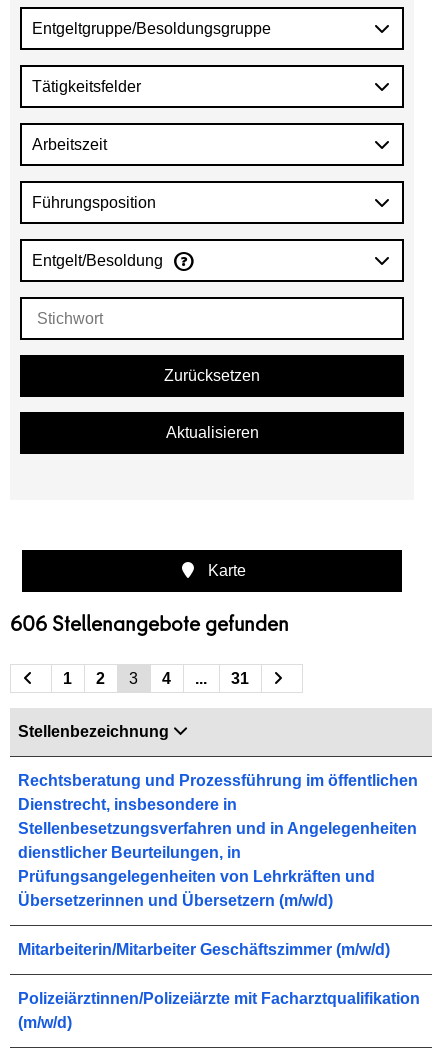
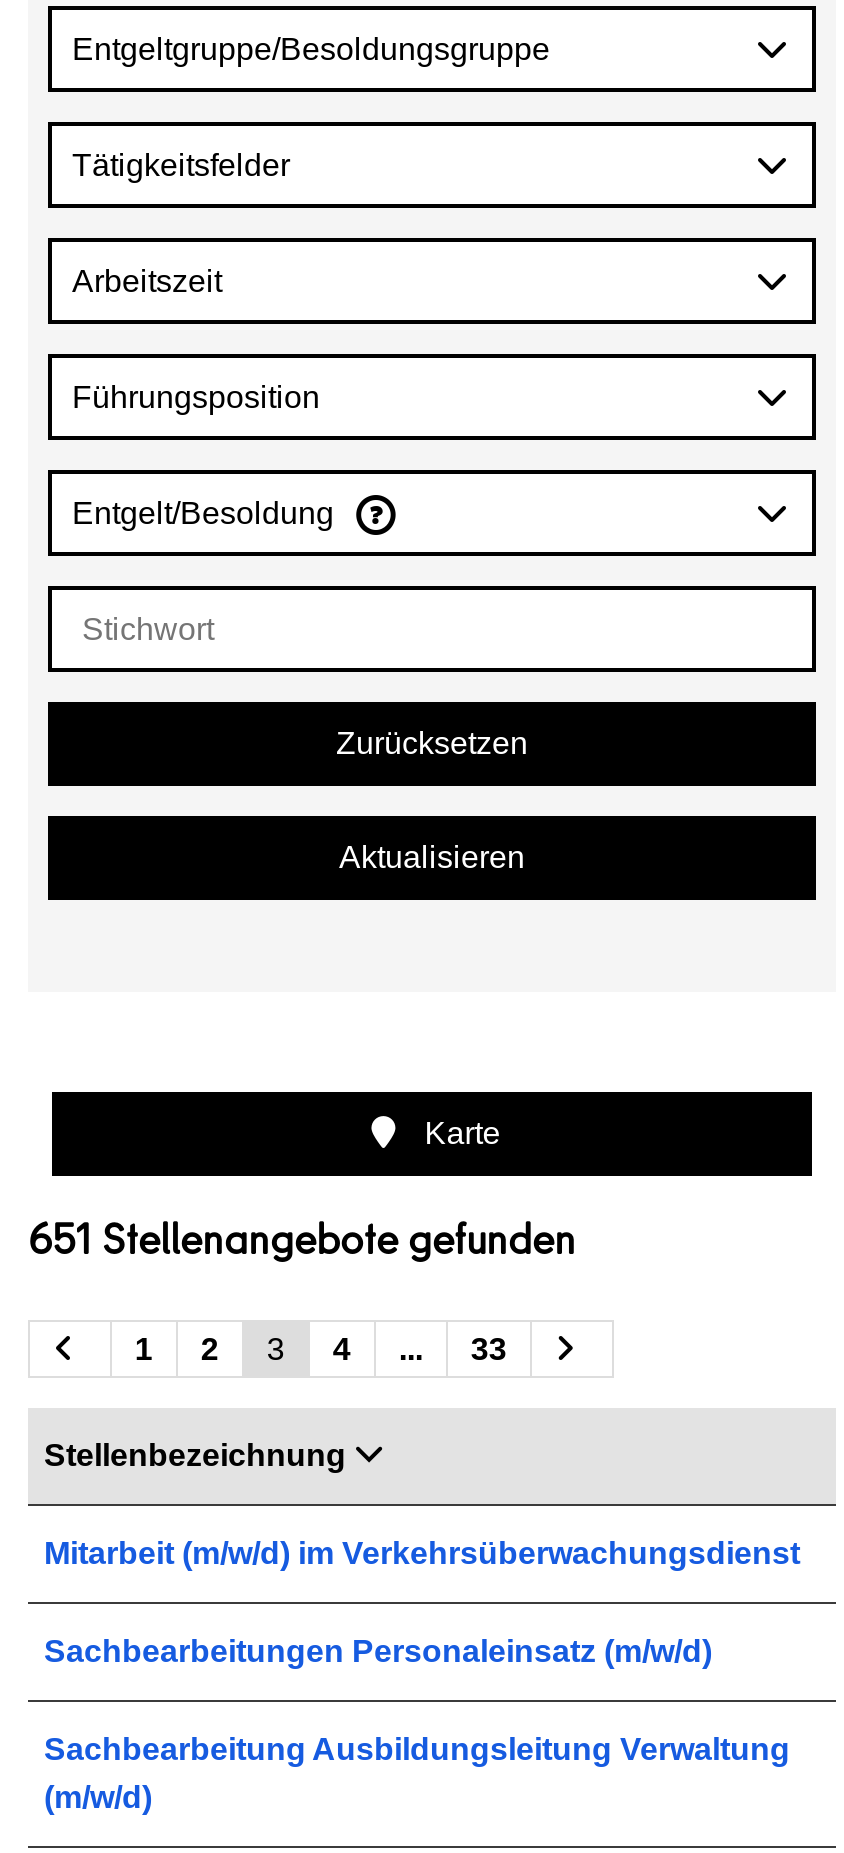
[10,609,289,638] 606 Stellenangebote gefunden -> [28,1210,576,1268] 651 Stellenangebote gefunden
[231,670,249,687] 31 -> [471,1332,507,1366] 33
[18,772,418,909] Rechtsberatung und Prozessführung im öffentlichen | Dienstrecht, insbesondere in | Stellenbesetzungsverfahren und in Angelegenheiten | dienstlicher Beurteilungen, in | Prüfungsangelegenheiten von Lehrkräften und | Übersetzerinnen und Übersetzern (m/w/d) -> [44,1537,800,1571] Mitarbeit (m/w/d) im Verkehrsüberwachungsdienst
[18,941,390,958] Mitarbeiterin/Mitarbeiter Geschäftszimmer (m/w/d) -> [44,1635,712,1669] Sachbearbeitungen Personaleinsatz (m/w/d)
[18,990,420,1007] Polizeiärztinnen/Polizeiärzte mit Facharztqualifikation -> [44,1733,790,1767] Sachbearbeitung Ausbildungsleitung Verwaltung

